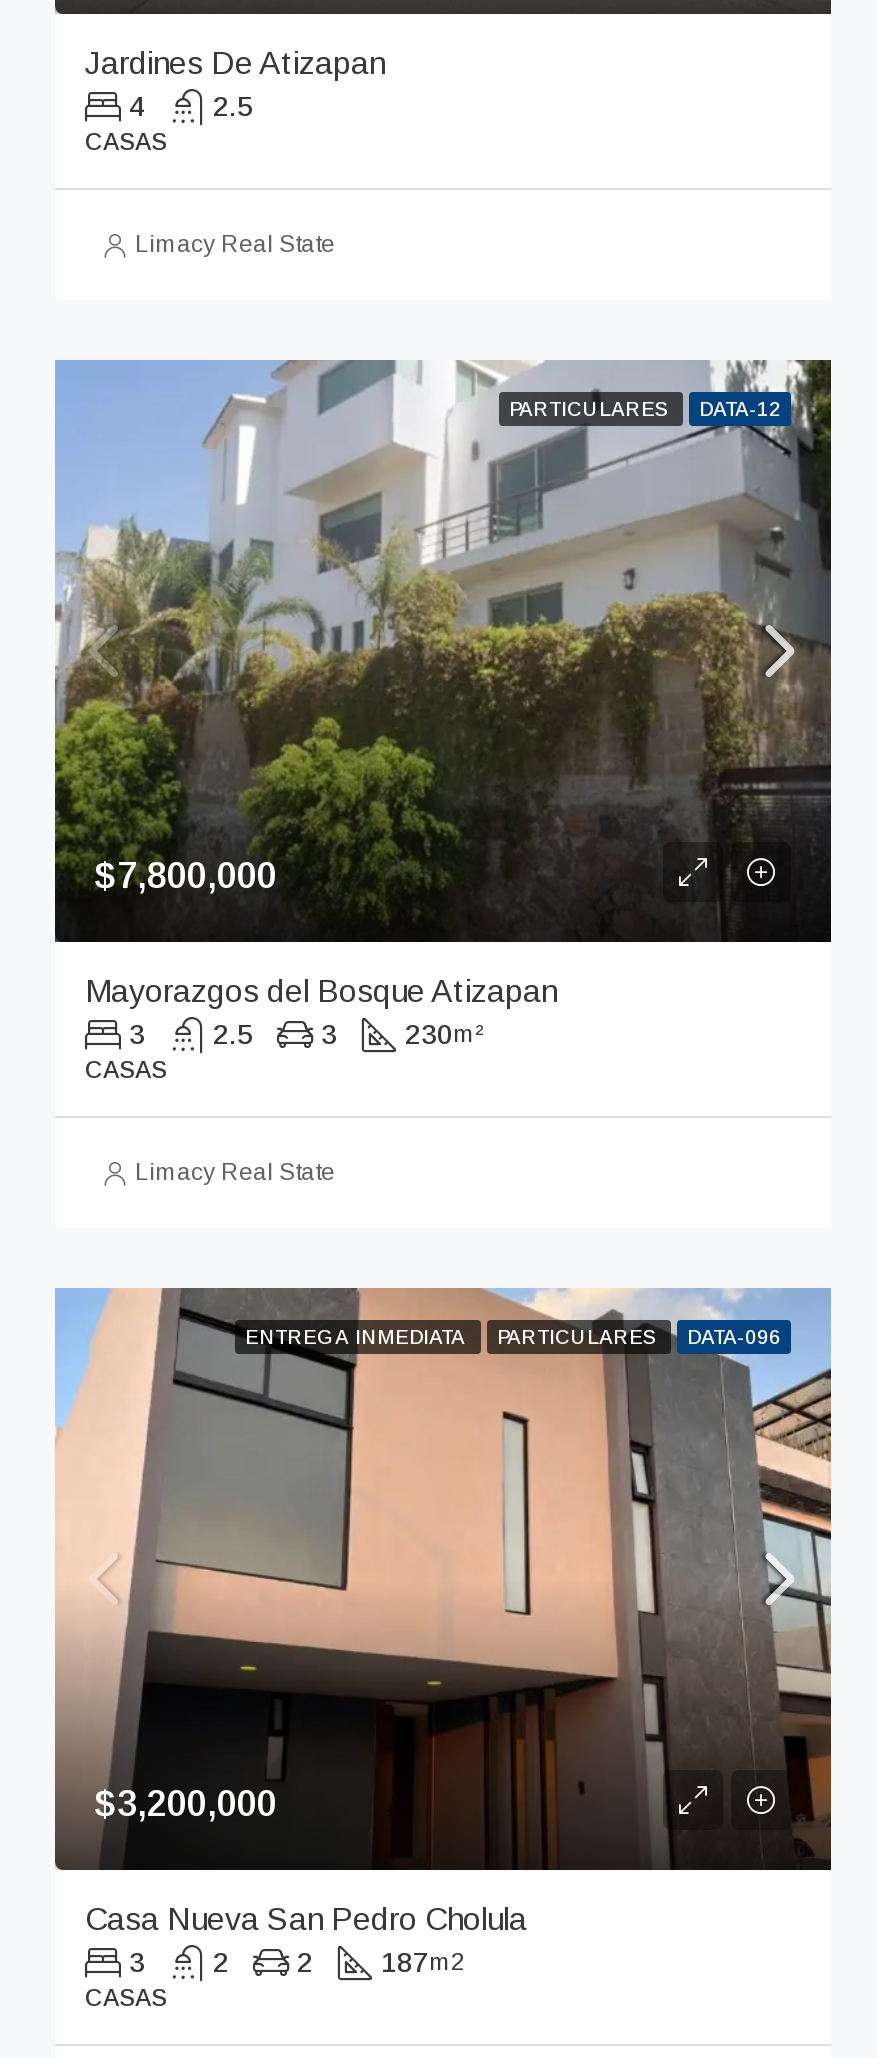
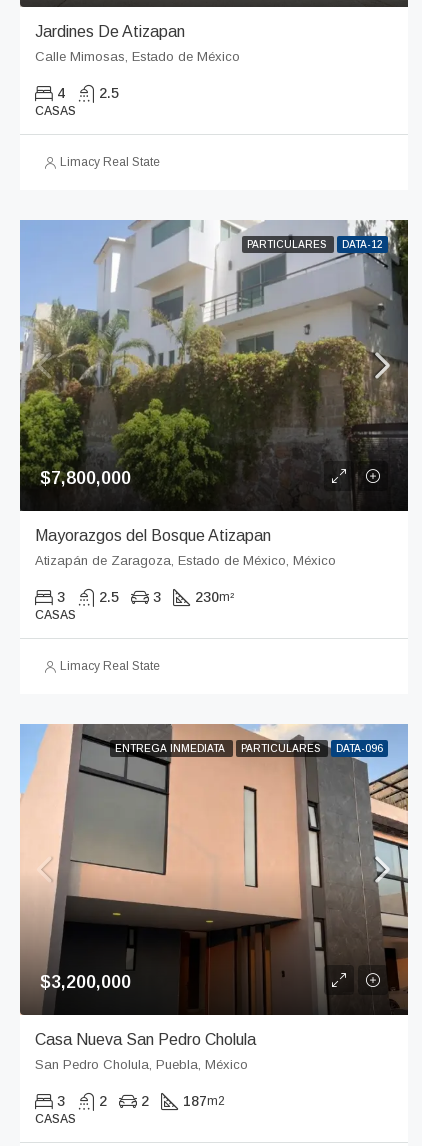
none -> [35,49,240,64] Calle Mimosas, Estado de México
none -> [35,553,336,568] Atizapán de Zaragoza, Estado de México, México
none -> [35,1057,248,1072] San Pedro Cholula, Puebla, México

